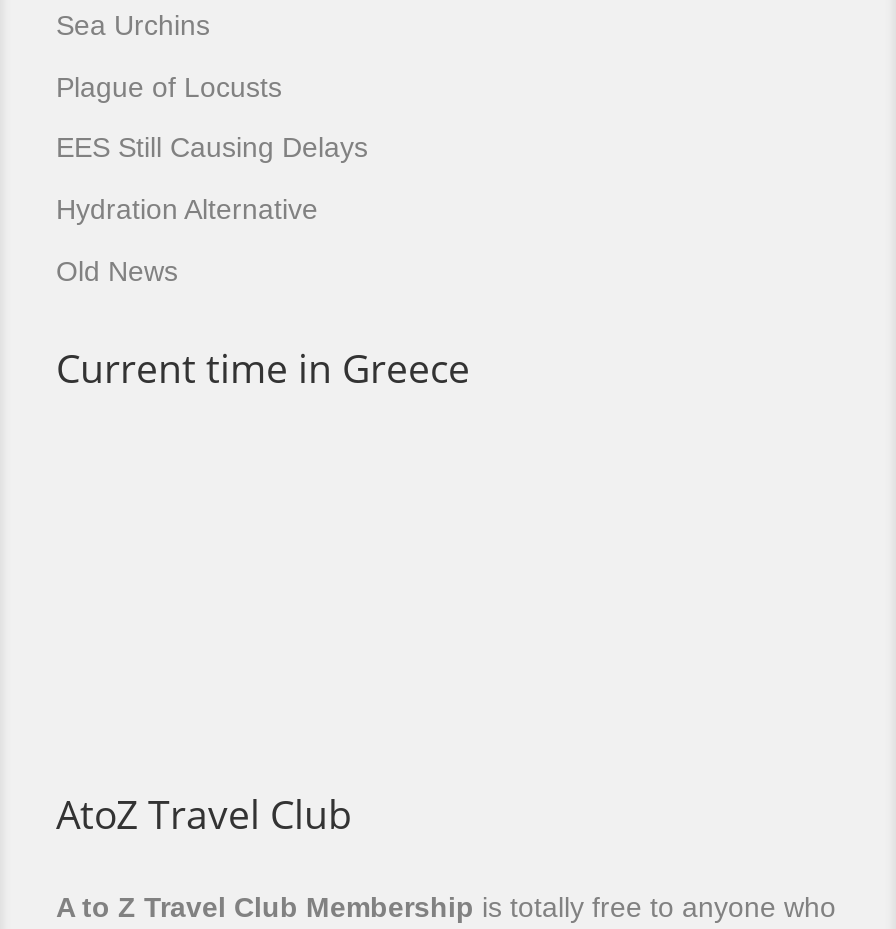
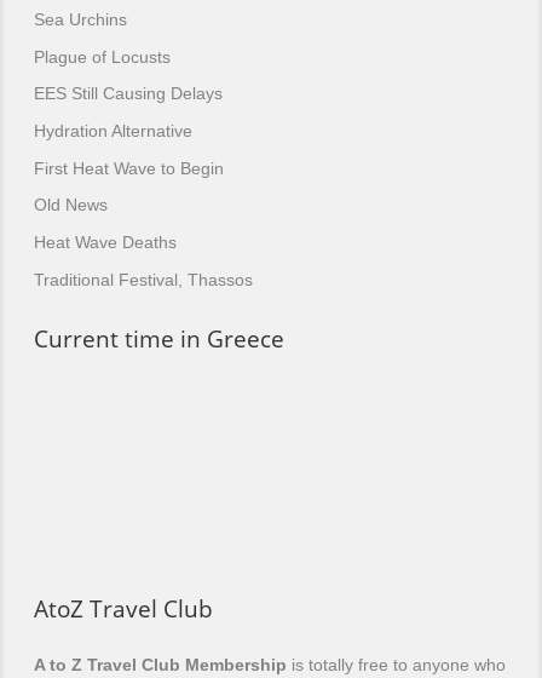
none -> [34,158,224,178] First Heat Wave to Begin
none -> [34,232,253,289] Heat Wave Deaths | Traditional Festival, Thassos

